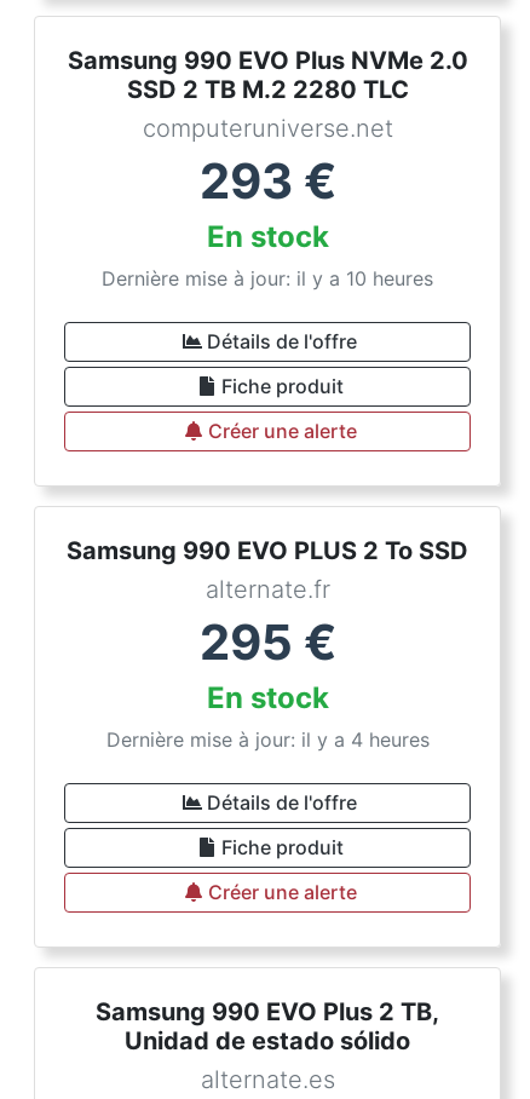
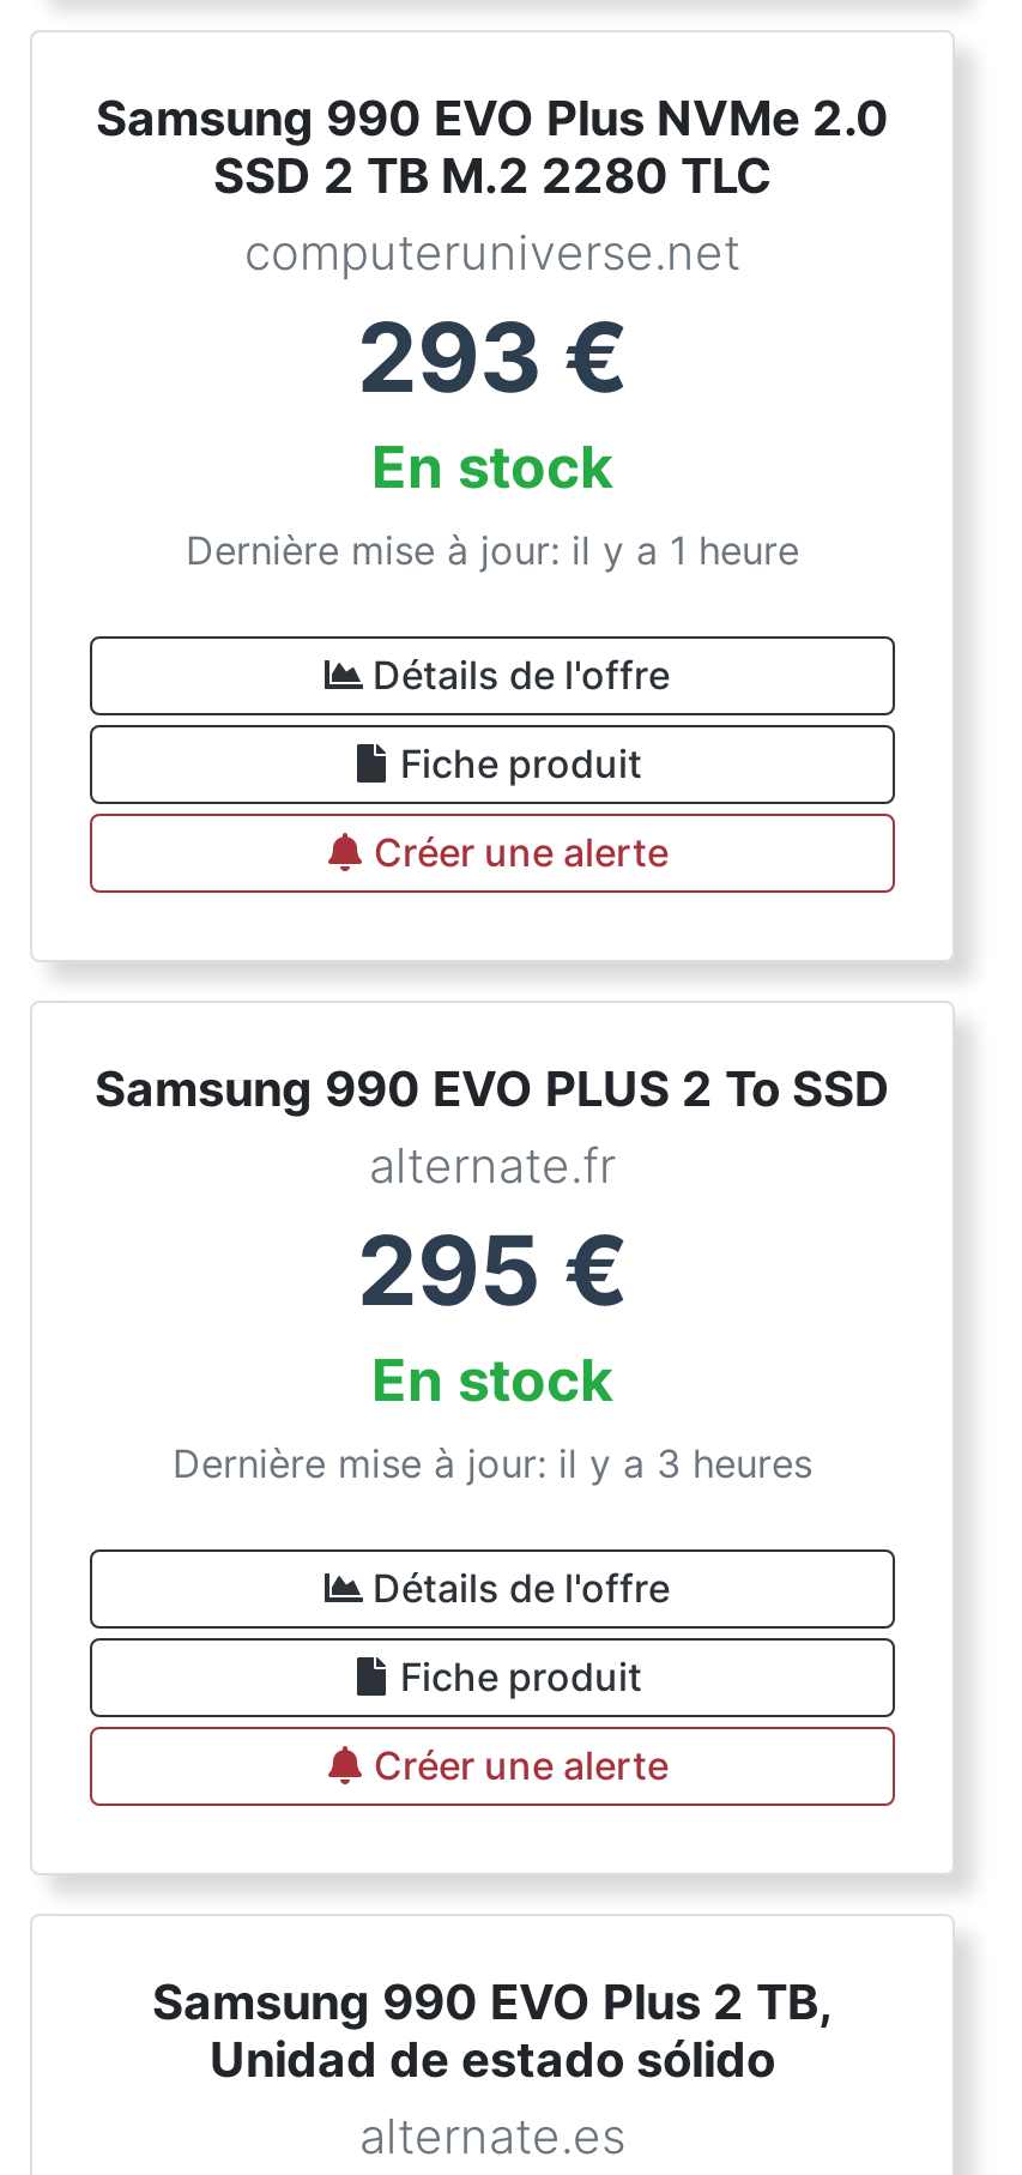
[102,266,433,290] Dernière mise à jour: il y a 10 heures -> [186,526,799,574] Dernière mise à jour: il y a 1 heure
[106,727,429,752] Dernière mise à jour: il y a 4 heures -> [173,1439,812,1487] Dernière mise à jour: il y a 3 heures

